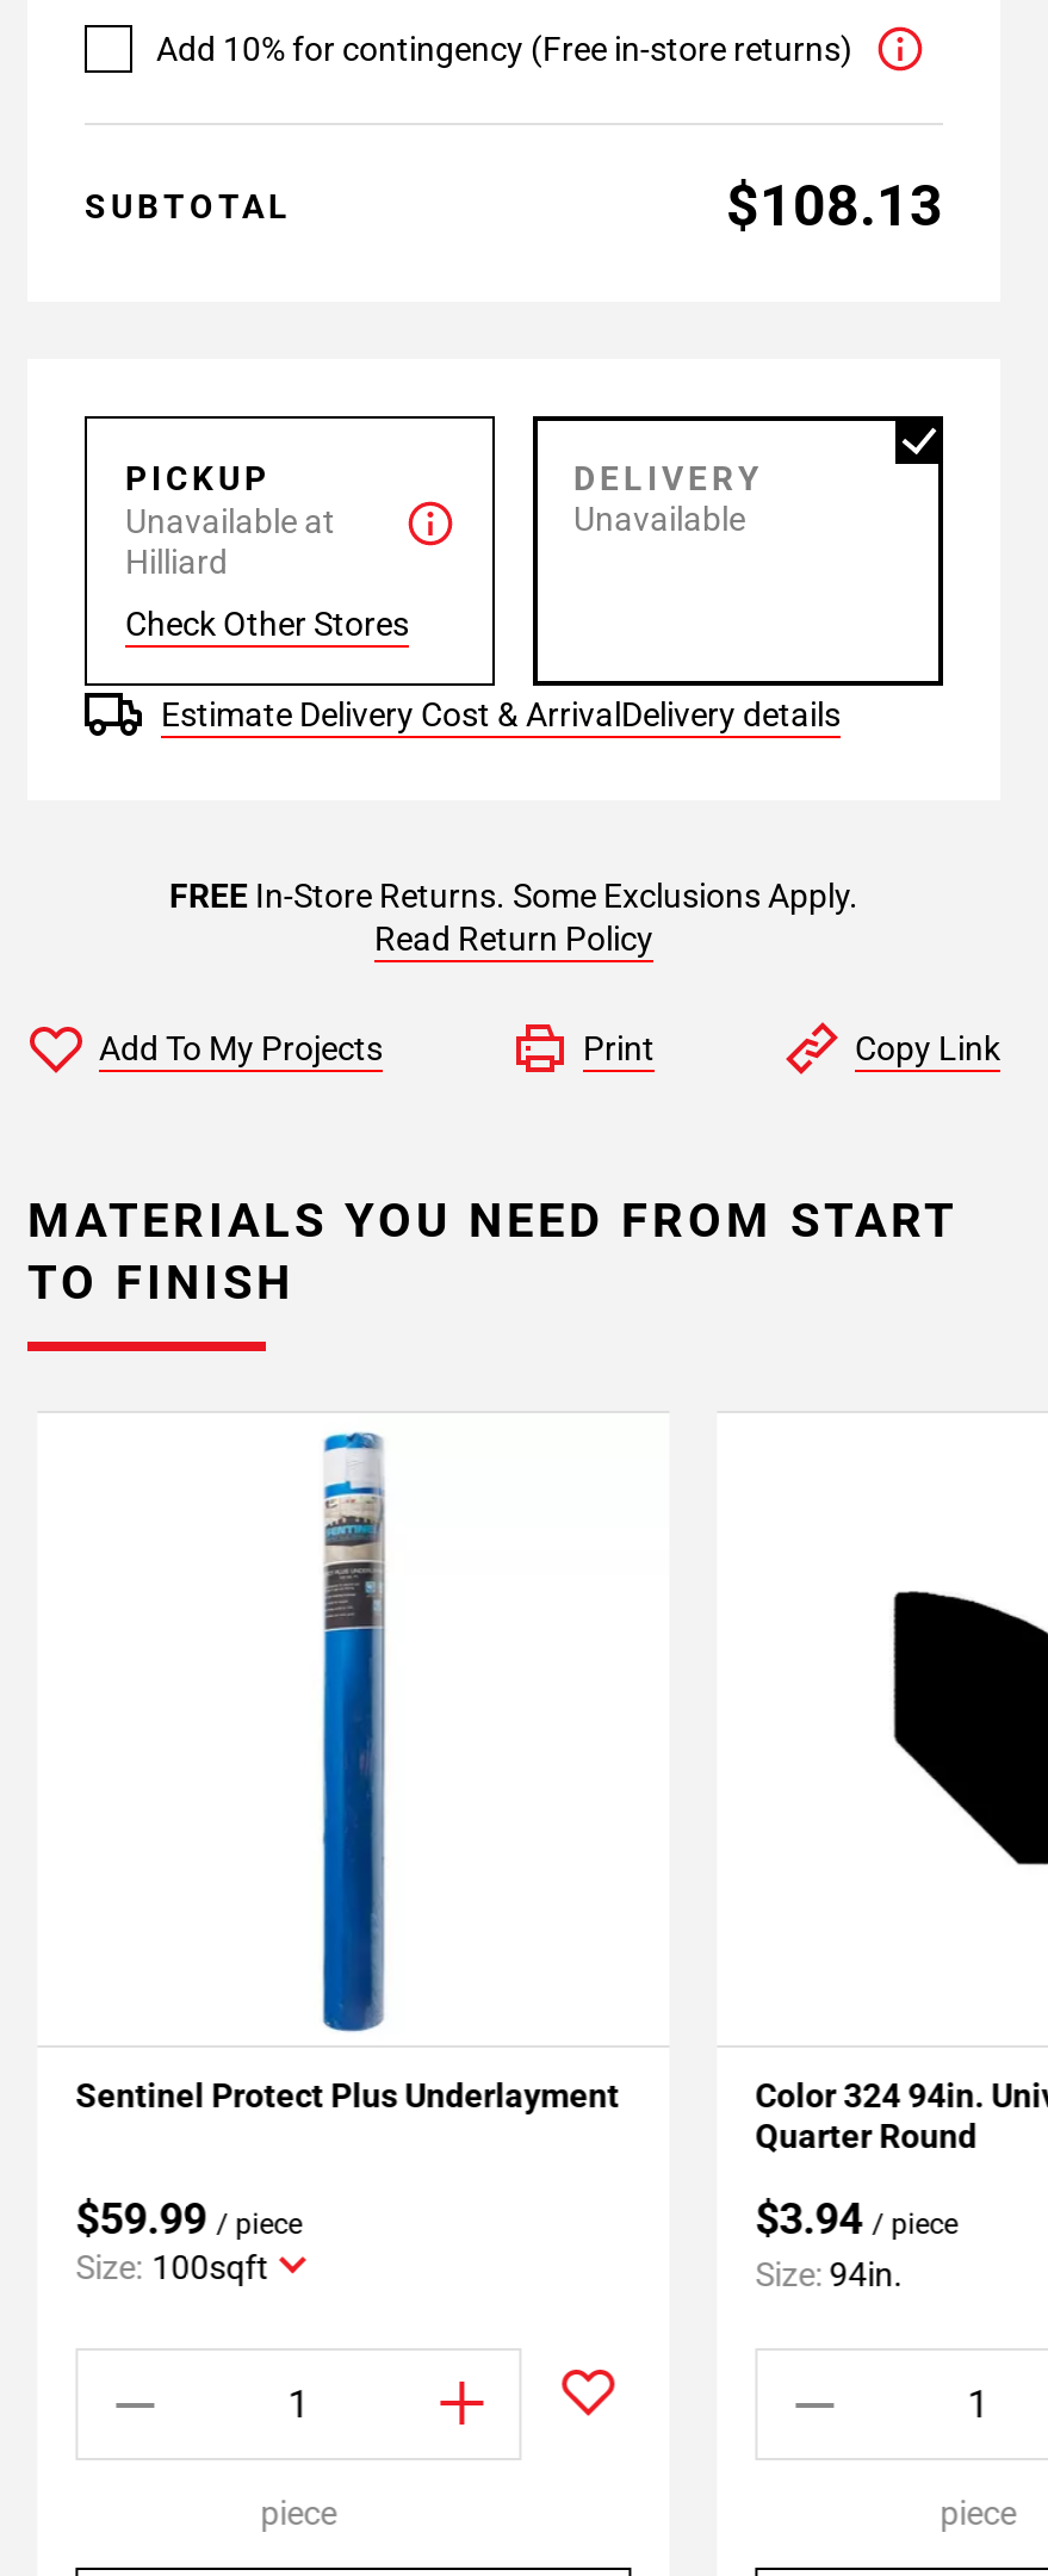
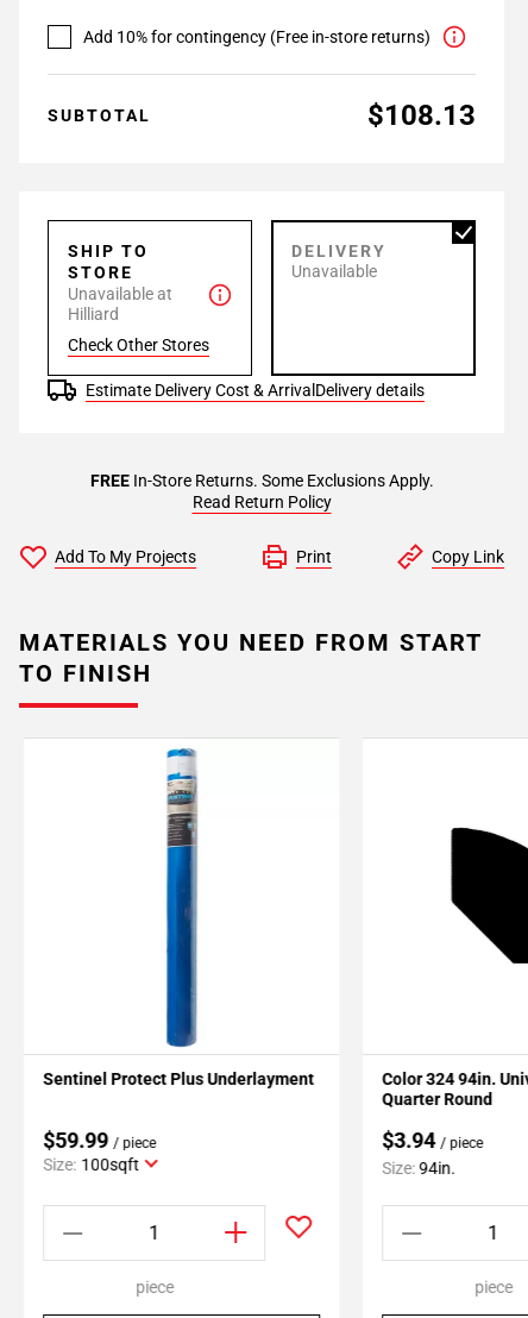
[125,459,271,497] PICKUP -> [68,241,149,282] SHIP TO | STORE

